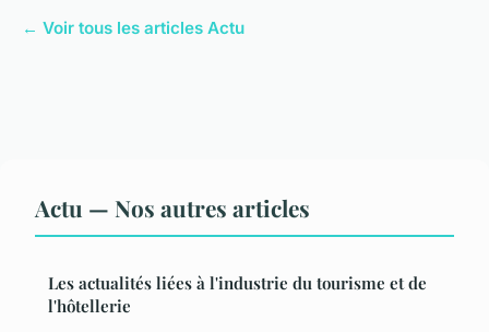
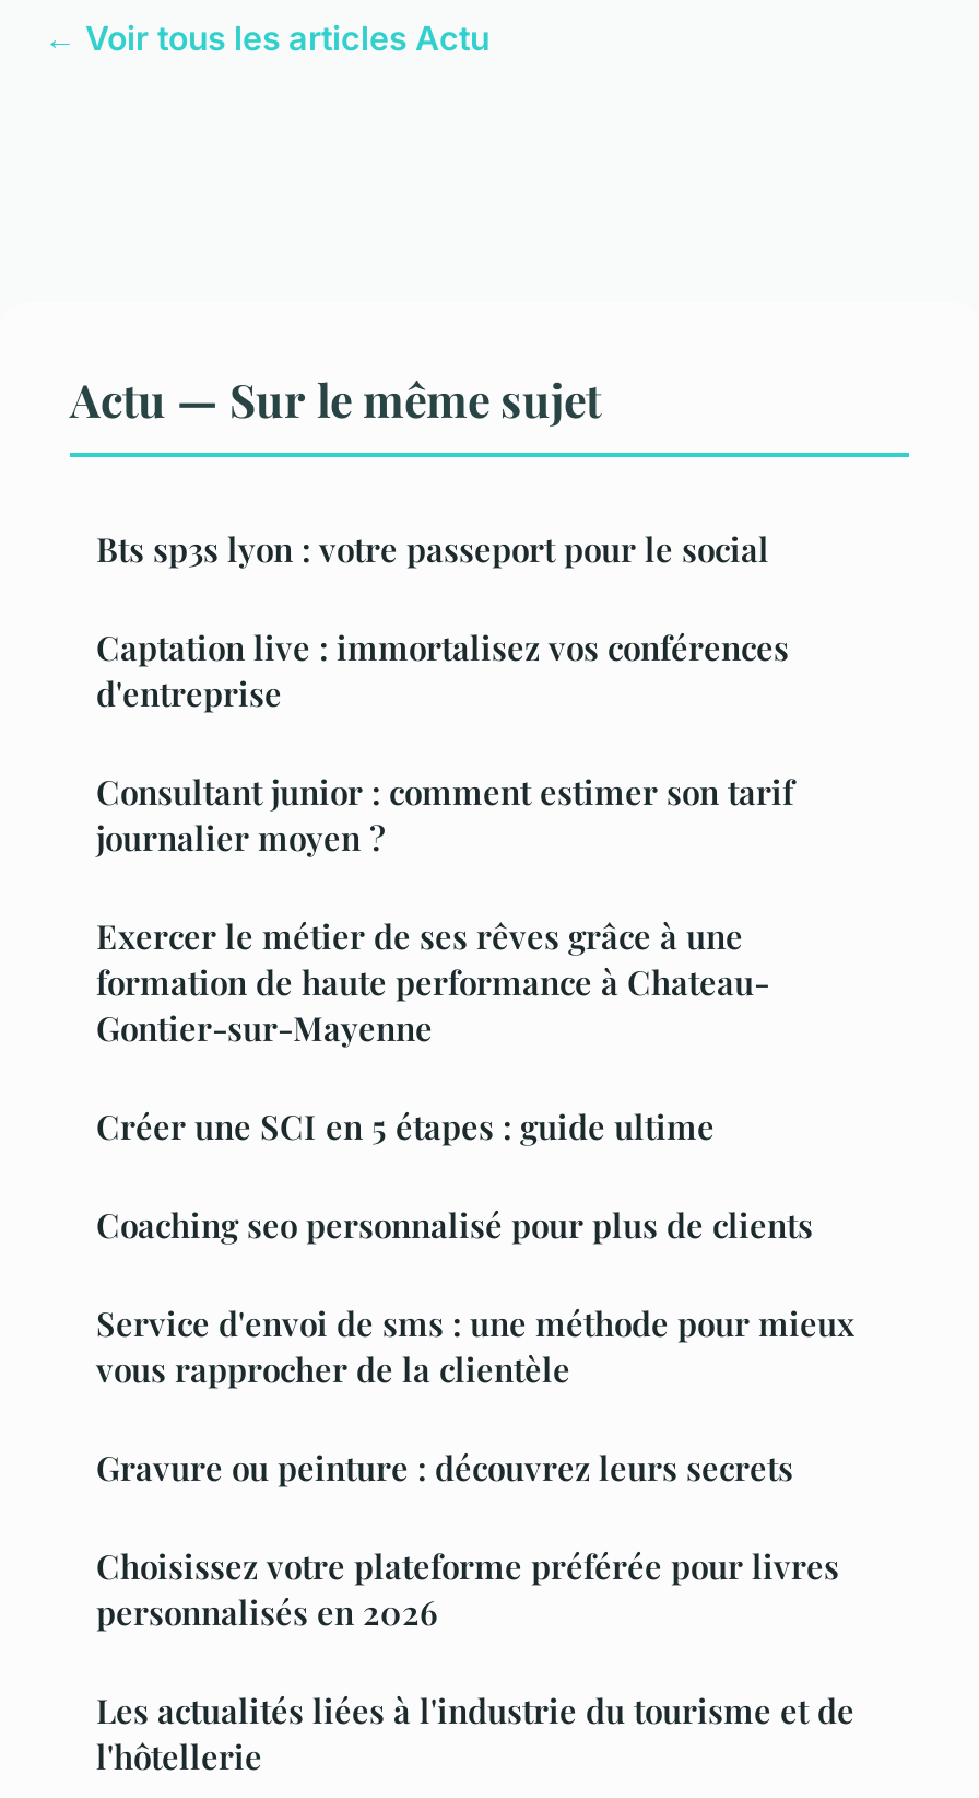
[35,192,310,223] Actu — Nos autres articles -> [70,368,854,1634] Actu — Sur le même sujet | Bts sp3s lyon : votre passeport pour le social | Captation live : immortalisez vos conférences | d'entreprise | Consultant junior : comment estimer son tarif | journalier moyen ? | Exercer le métier de ses rêves grâce à une | formation de haute performance à Chateau- | Gontier-sur-Mayenne | Créer une SCI en 5 étapes : guide ultime | Coaching seo personnalisé pour plus de clients | Service d'envoi de sms : une méthode pour mieux | vous rapprocher de la clientèle | Gravure ou peinture : découvrez leurs secrets | Choisissez votre plateforme préférée pour livres | personnalisés en 2026

